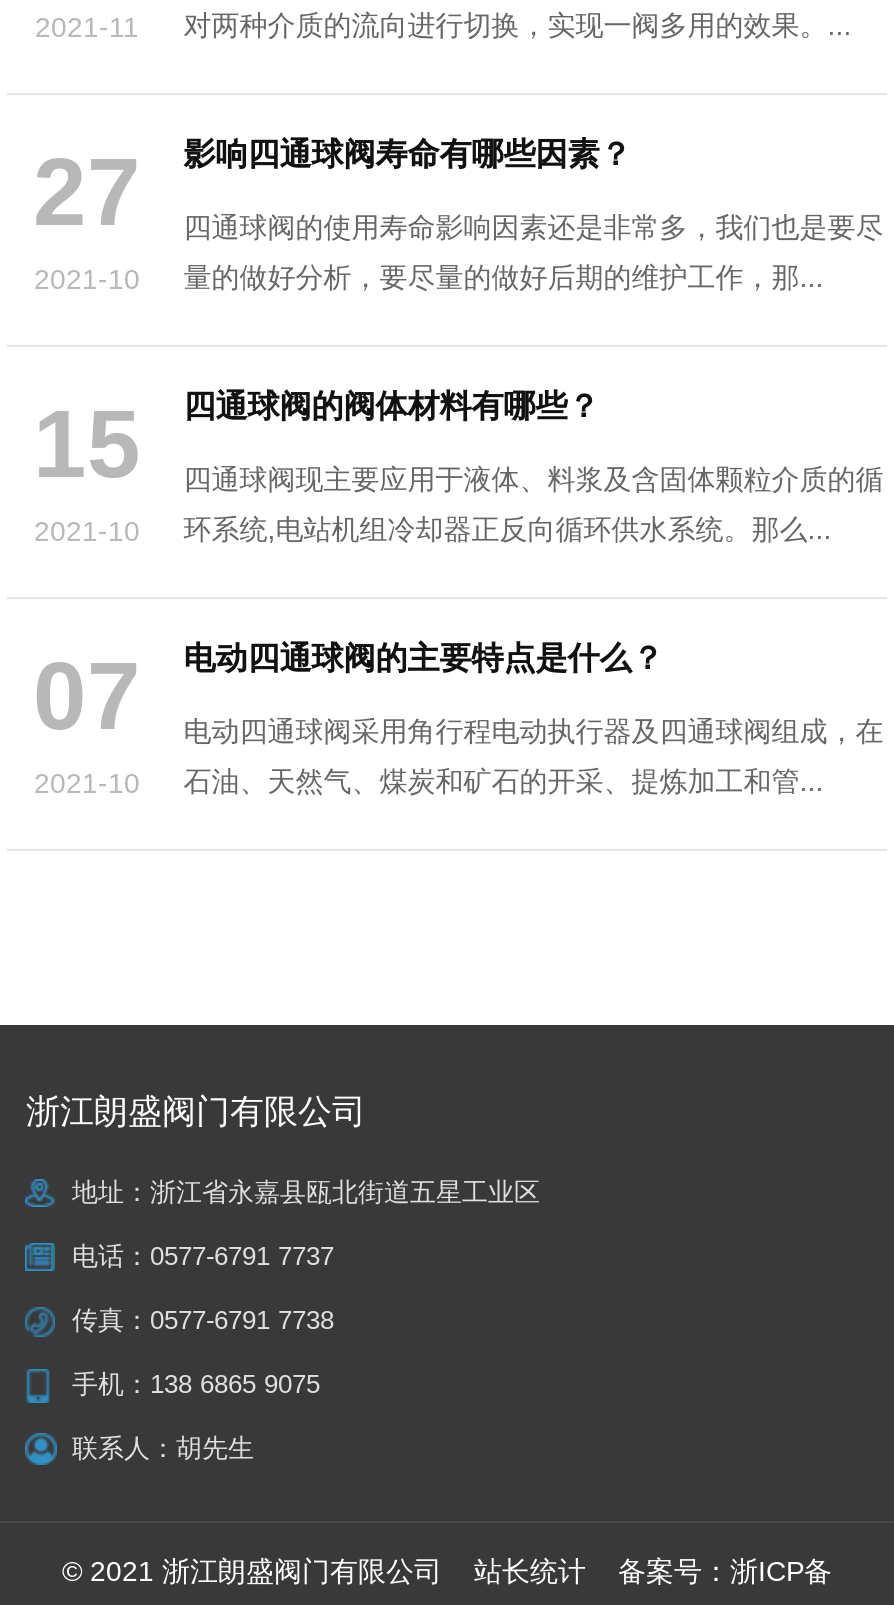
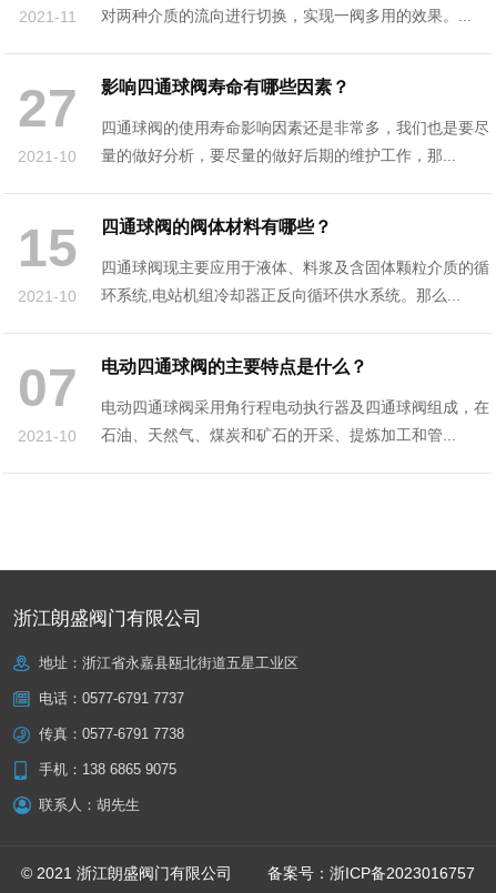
[474,1555,832,1587] 站长统计 | 备案号：浙ICP备 -> [262,864,474,882] 备案号：浙ICP备2023016757

